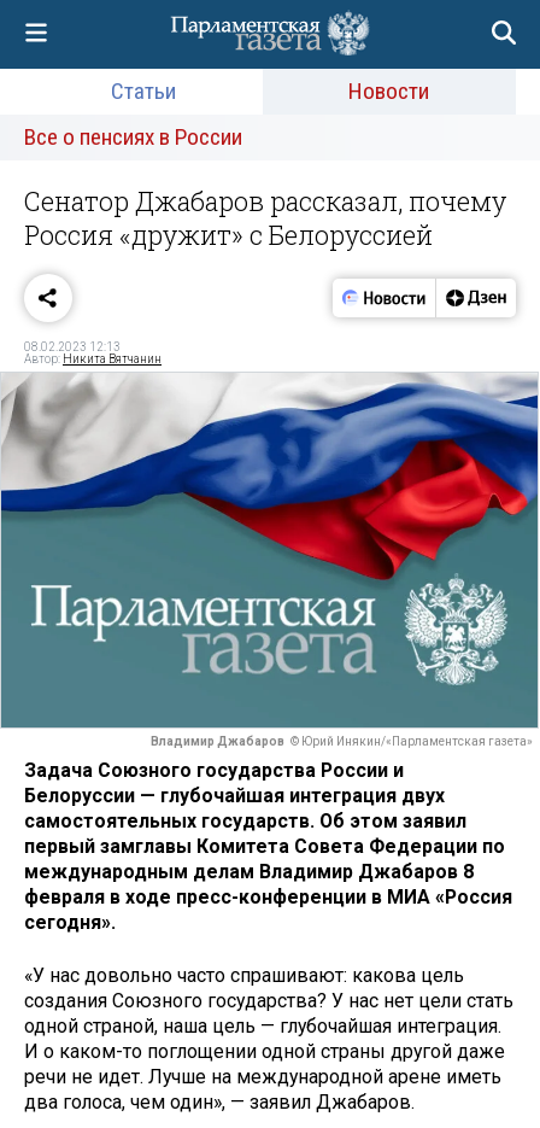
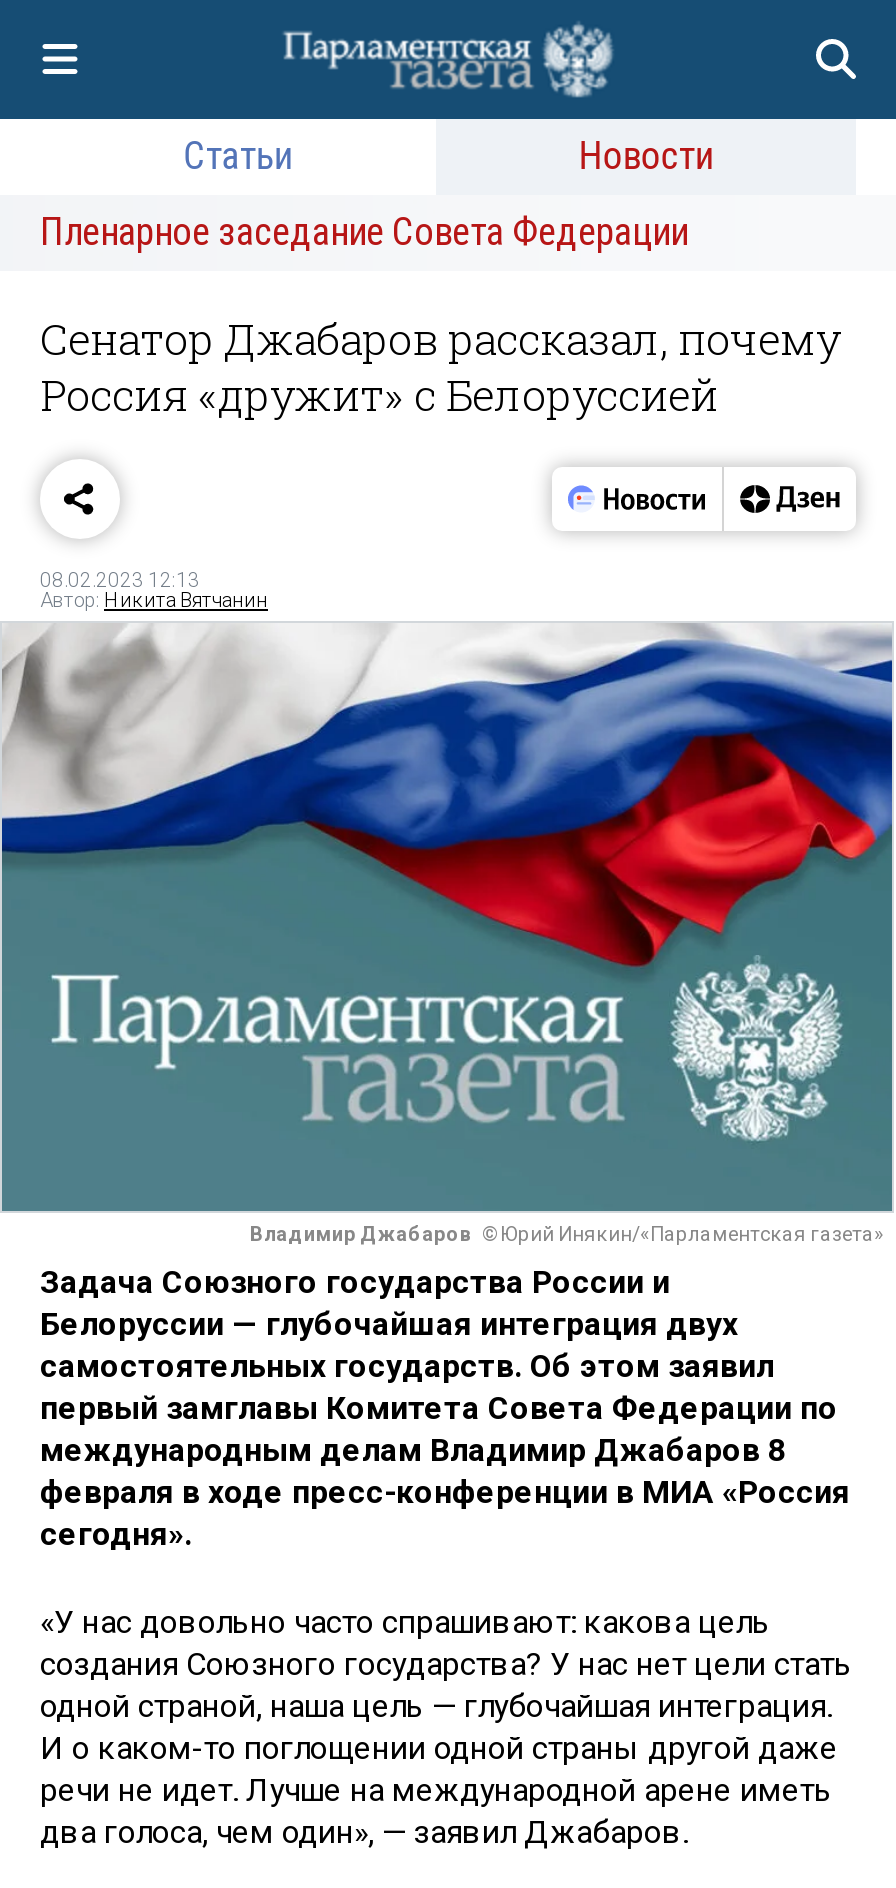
[24,123,242,151] Все о пенсиях в России -> [40,209,688,255] Пленарное заседание Совета Федерации

